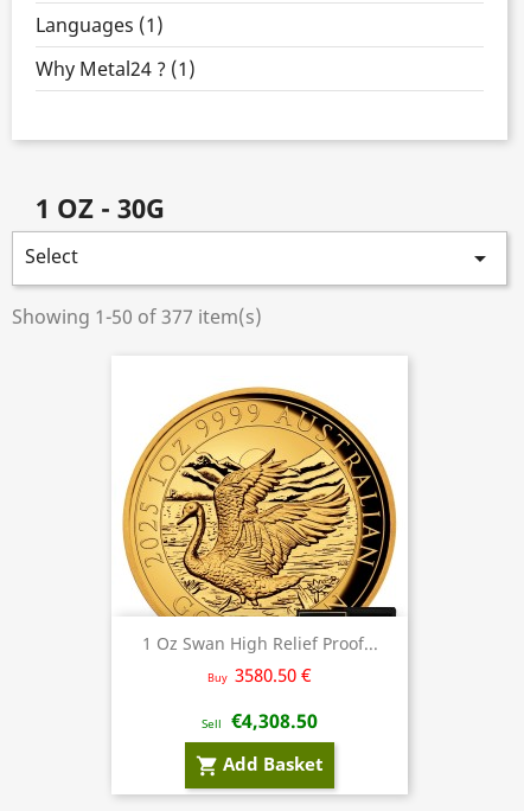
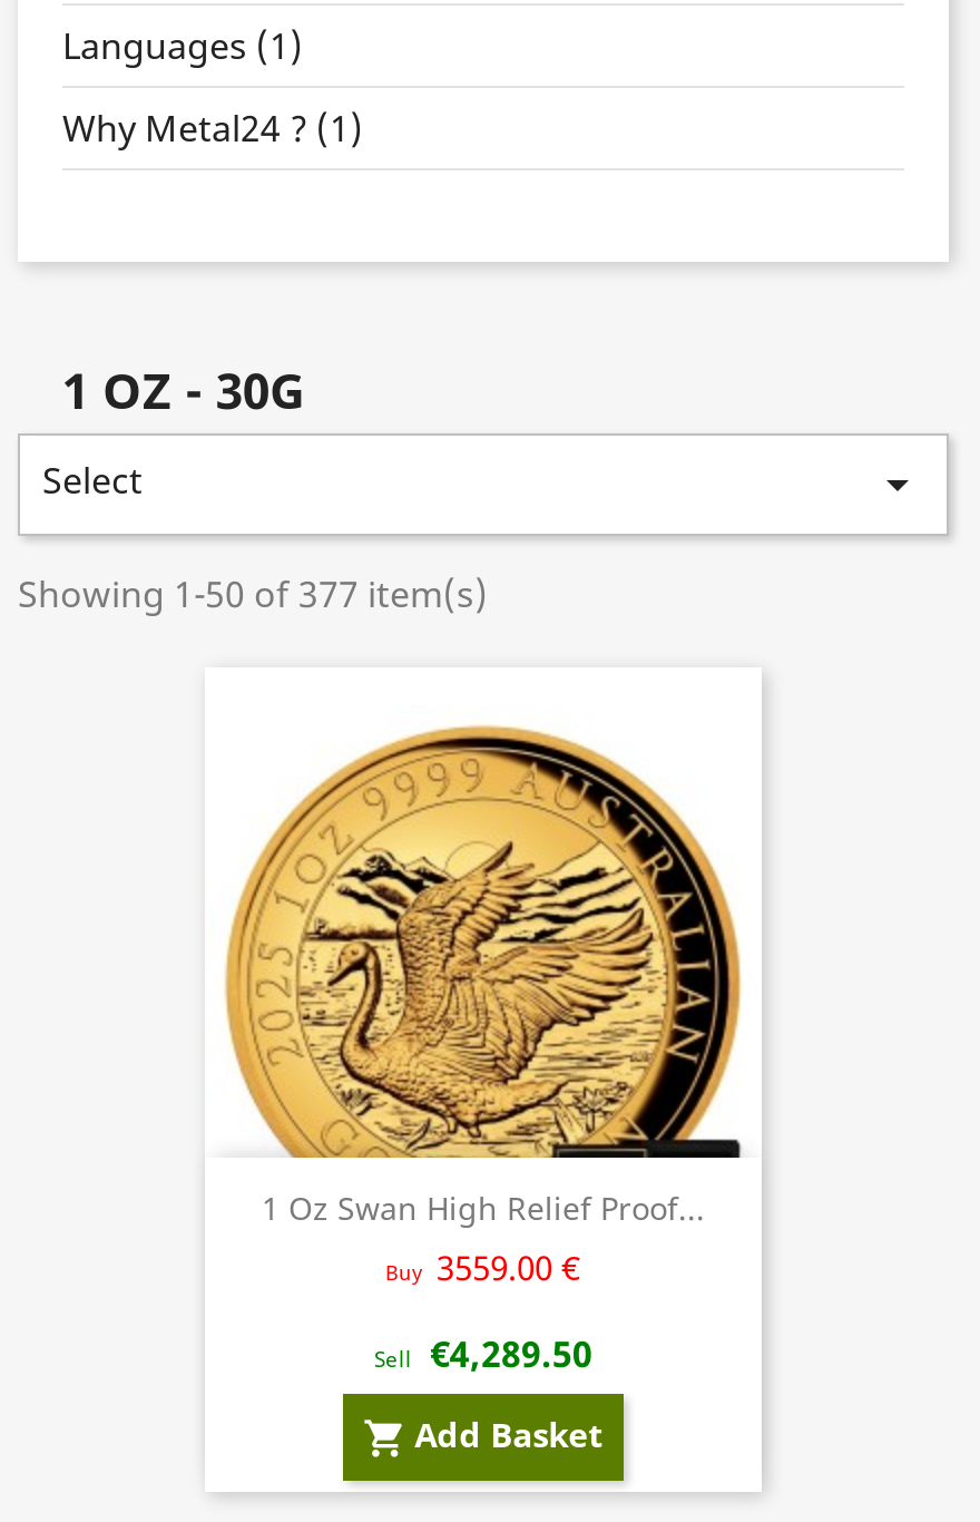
[207,662,312,686] Buy 3580.50 € -> [385,1244,581,1288] Buy 3559.00 €
[202,707,318,733] Sell €4,308.50 -> [374,1328,592,1377] Sell €4,289.50

